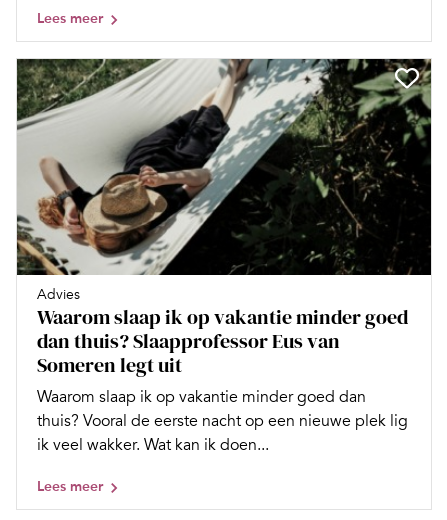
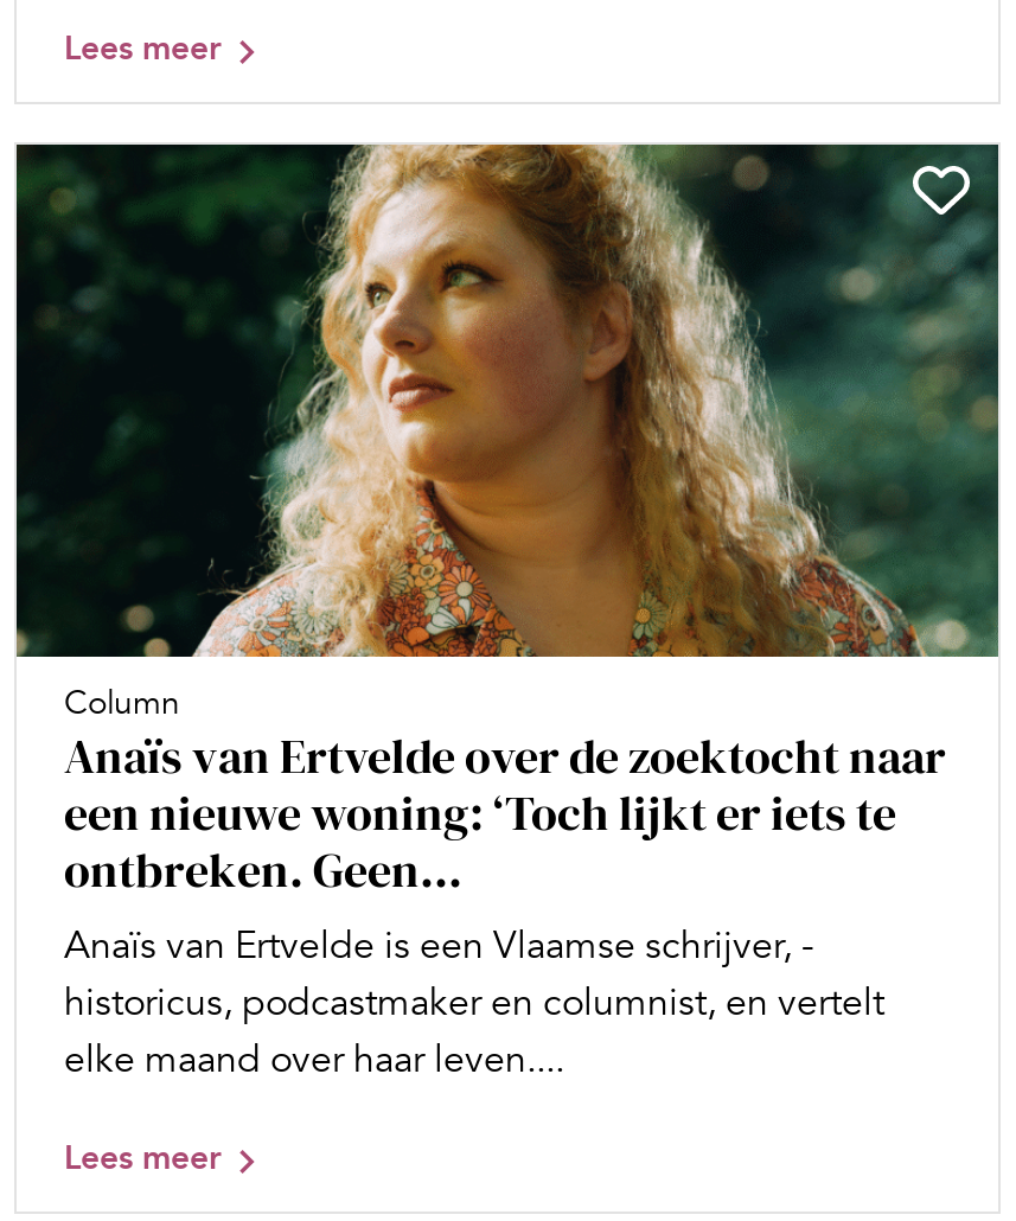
[16,58,432,455] [image] | Advies | Waarom slaap ik op vakantie minder goed | dan thuis? Slaapprofessor Eus van | Someren legt uit | Waarom slaap ik op vakantie minder goed dan | thuis? Vooral de eerste nacht op een nieuwe plek lig | ik veel wakker. Wat kan ik doen... -> [14,142,1001,1085] [image] | Column | Anaïs van Ertvelde over de zoektocht naar | een nieuwe woning: ‘Toch lijkt er iets te | ontbreken. Geen... | Anaïs van Ertvelde is een Vlaamse schrijver, | historicus, podcastmaker en columnist, en vertelt | elke maand over haar leven....

